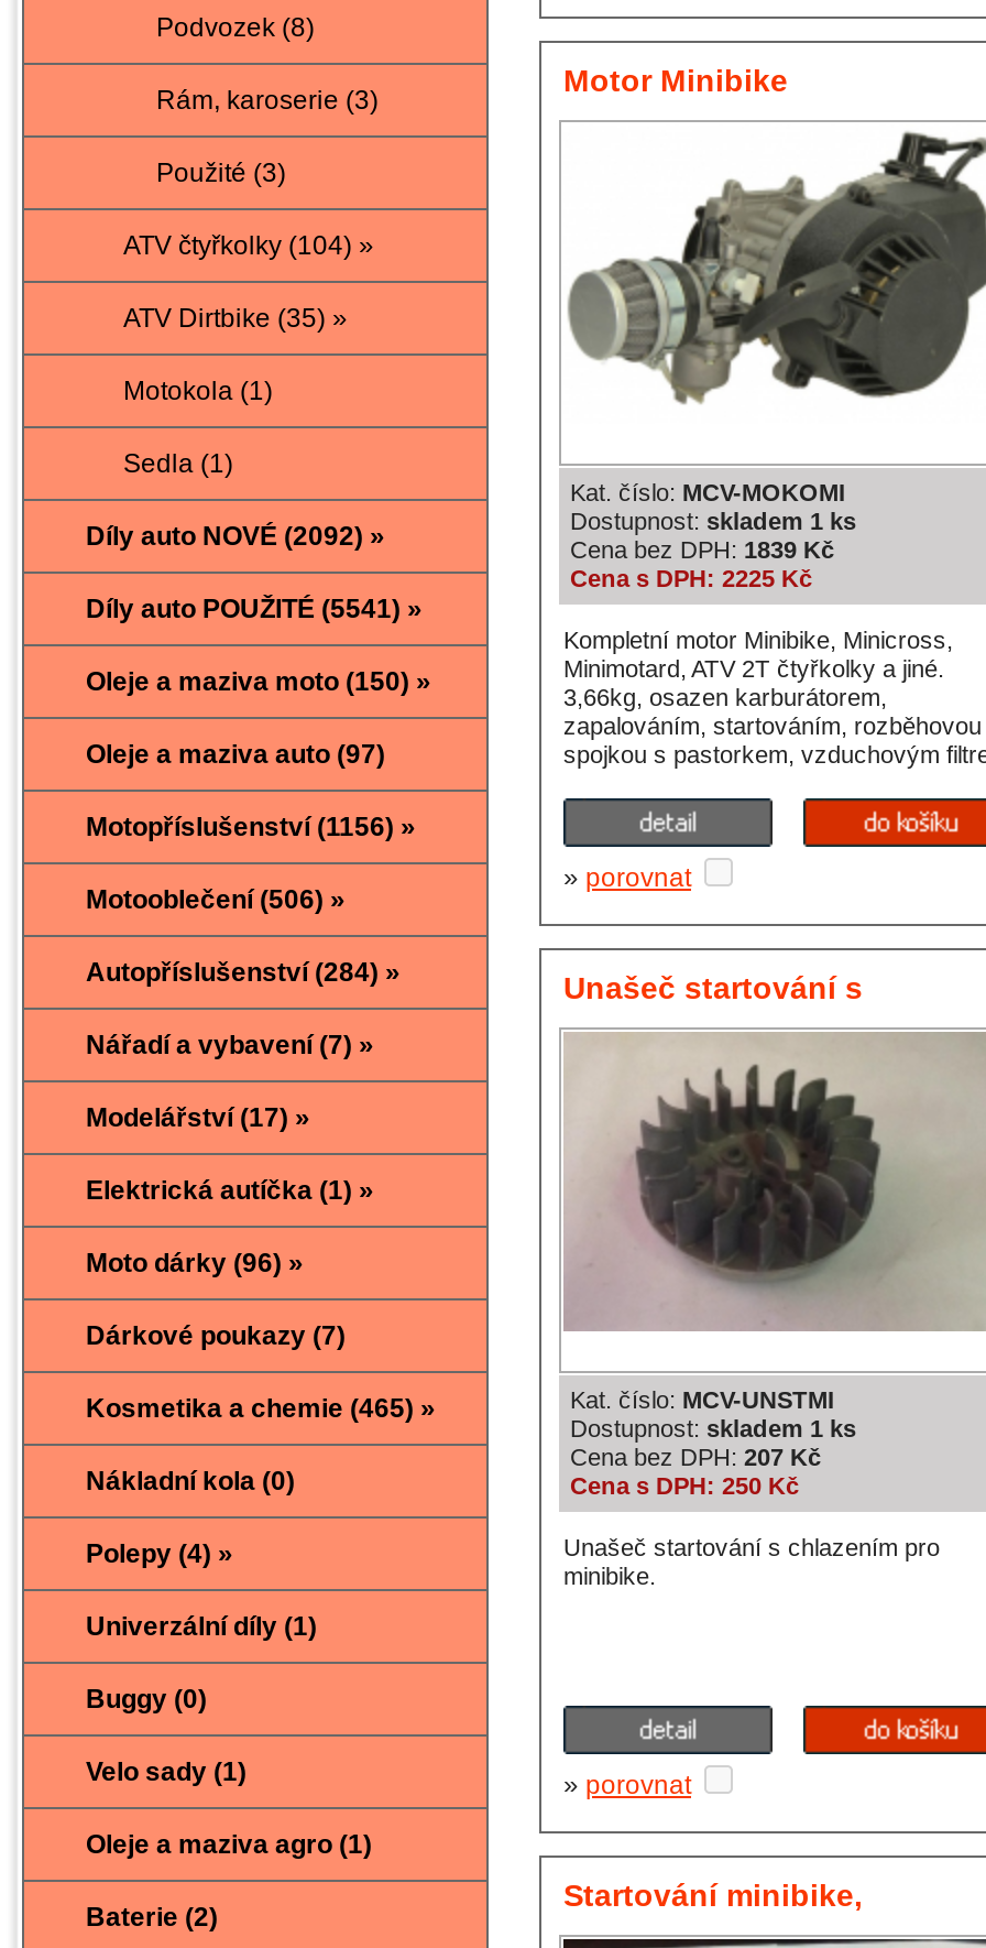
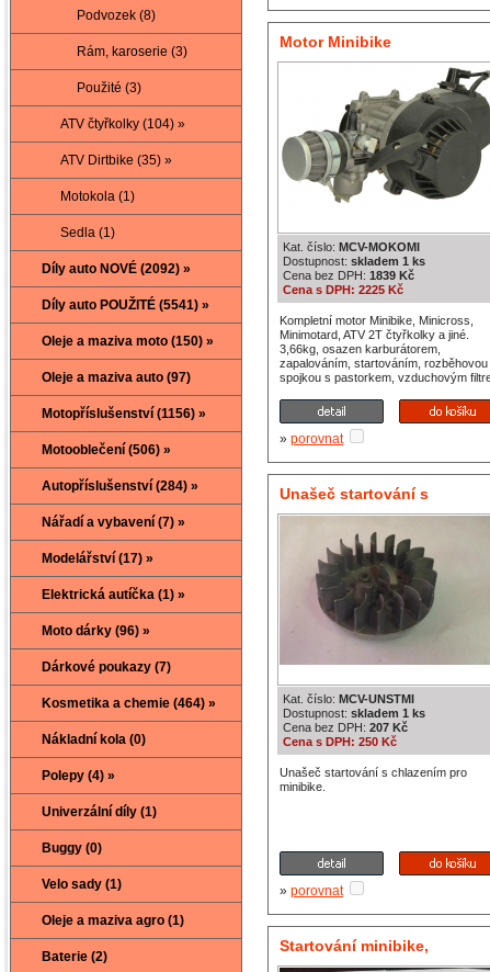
[86,1393,436,1424] Kosmetika a chemie (465) » -> [42,696,216,711] Kosmetika a chemie (464) »

